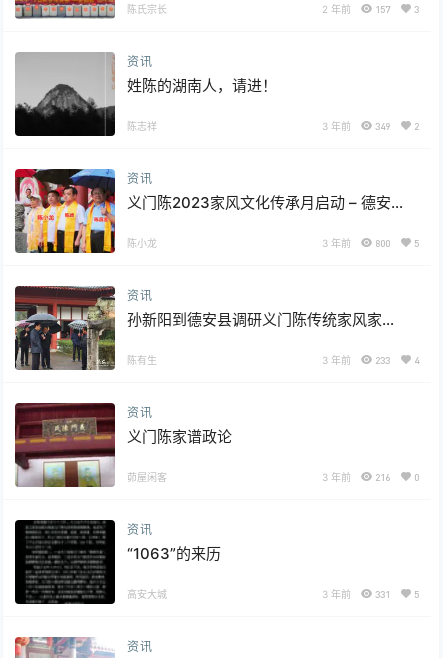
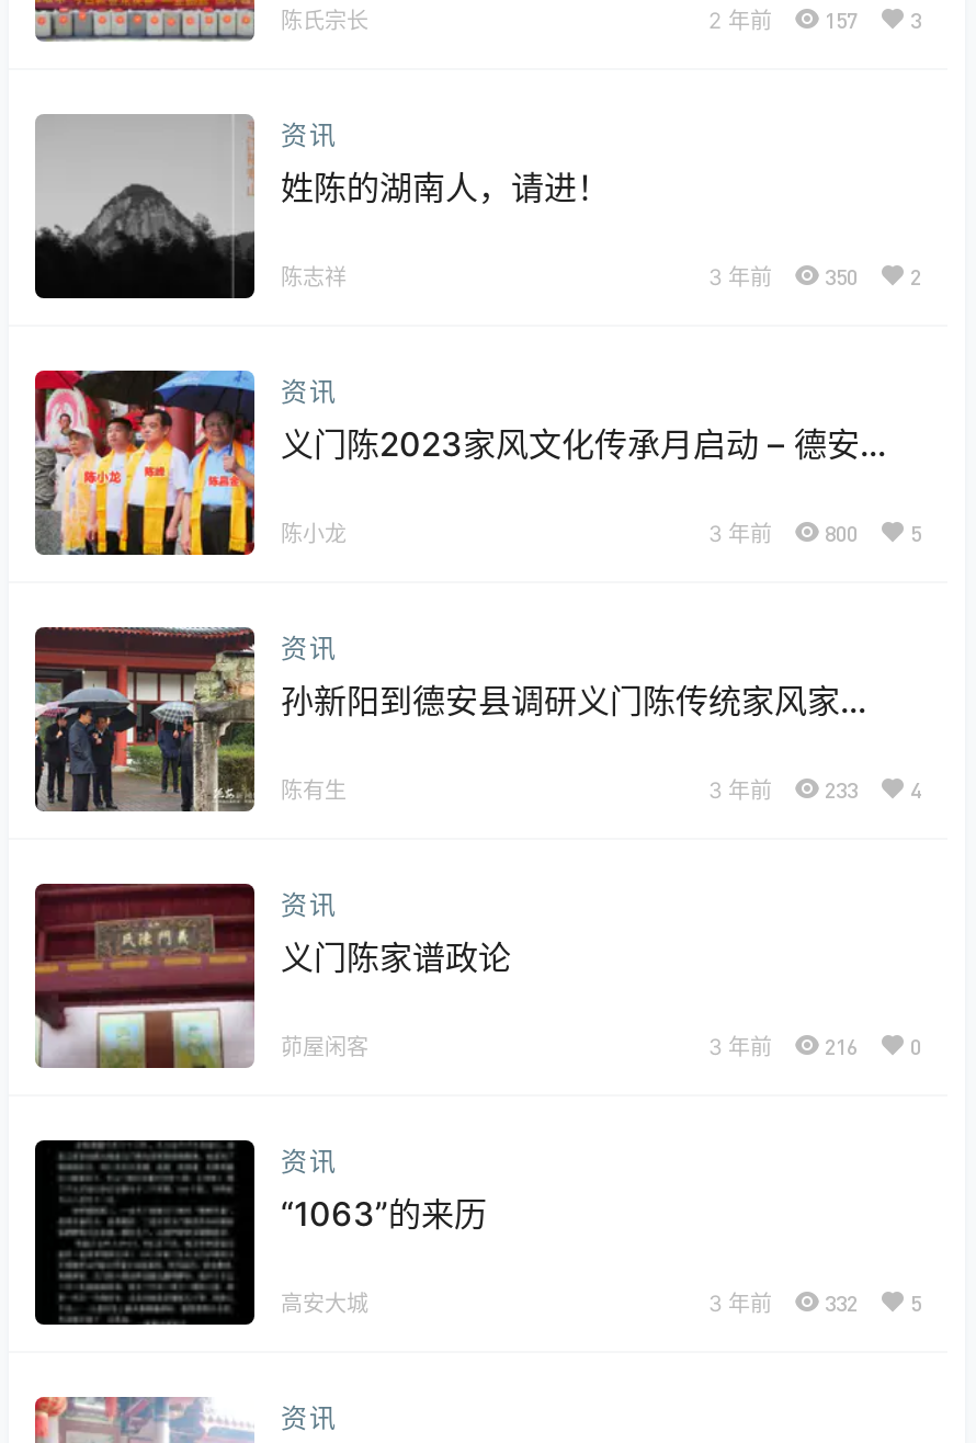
[322,120,419,132] 3 年前 349 2 -> [708,263,921,289] 3 年前 350 2
[322,588,419,600] 3 年前 331 5 -> [708,1289,921,1316] 3 年前 332 5

